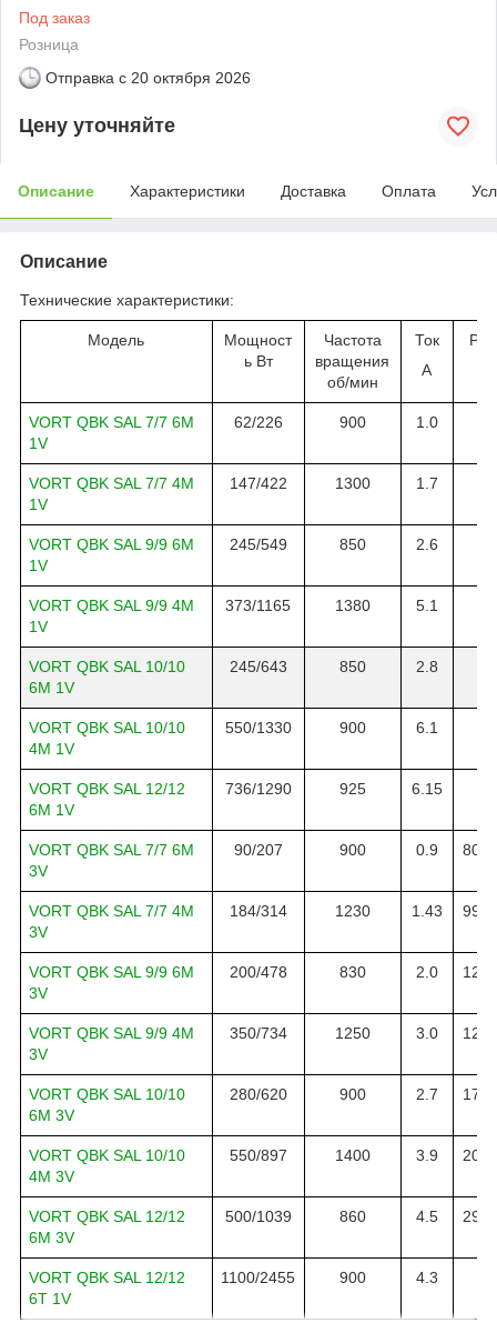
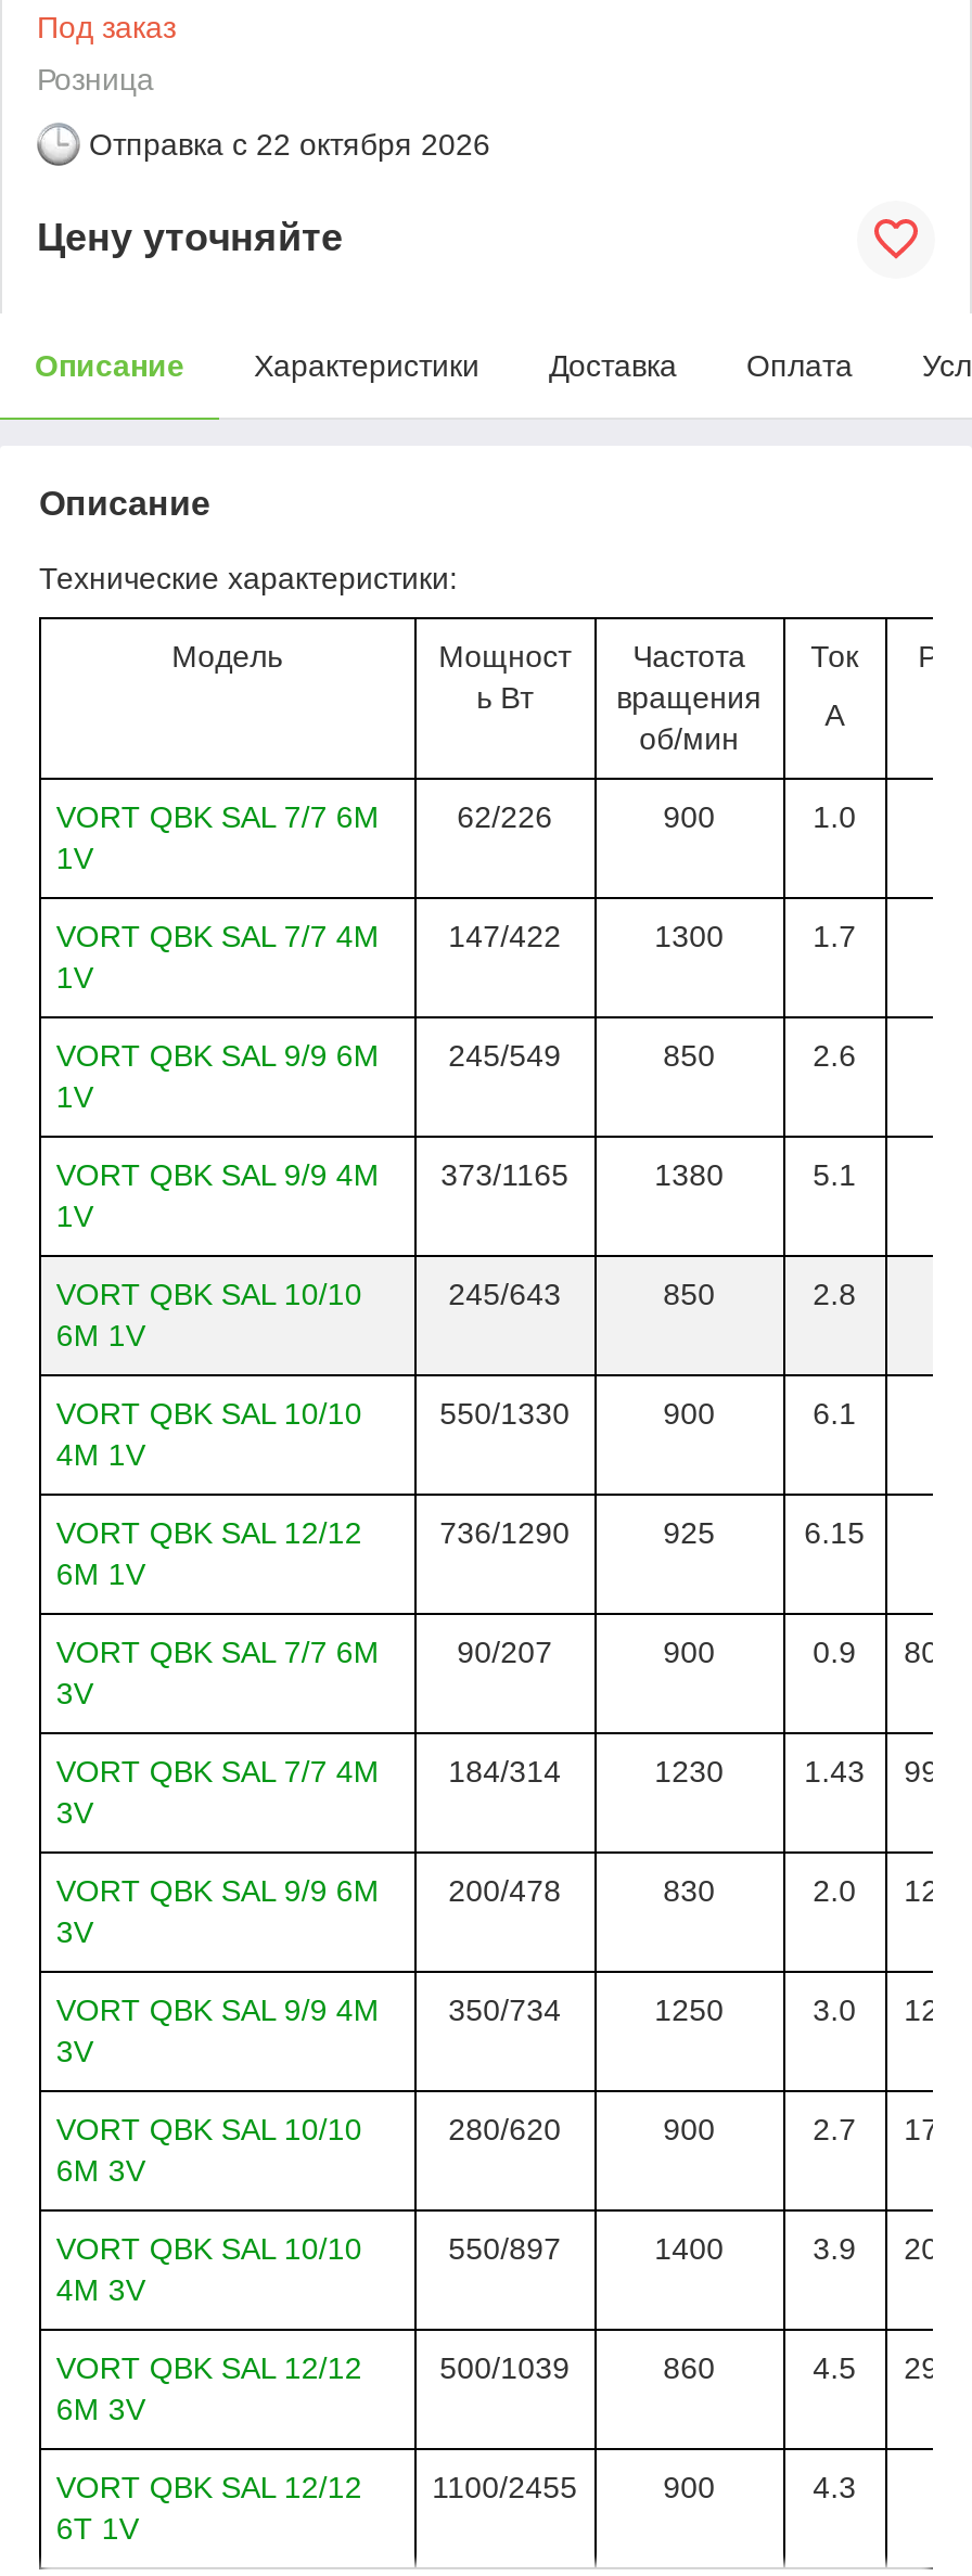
[45,69,251,86] Отправка с 20 октября 2026 -> [89,126,490,161] Отправка с 22 октября 2026

